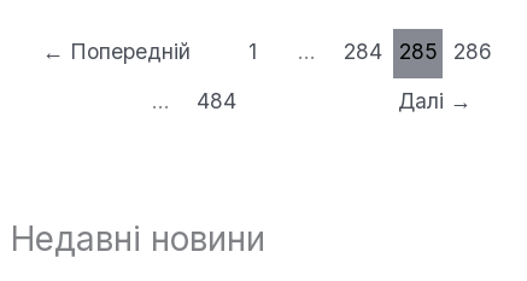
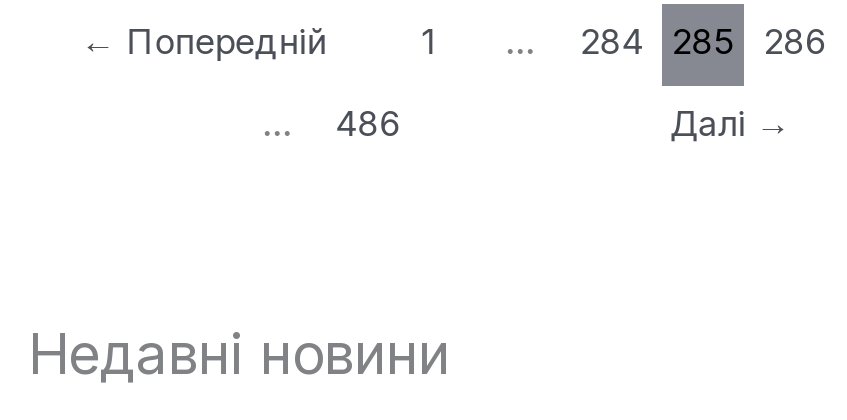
[196,88,236,113] 484 -> [335,102,401,144] 486

